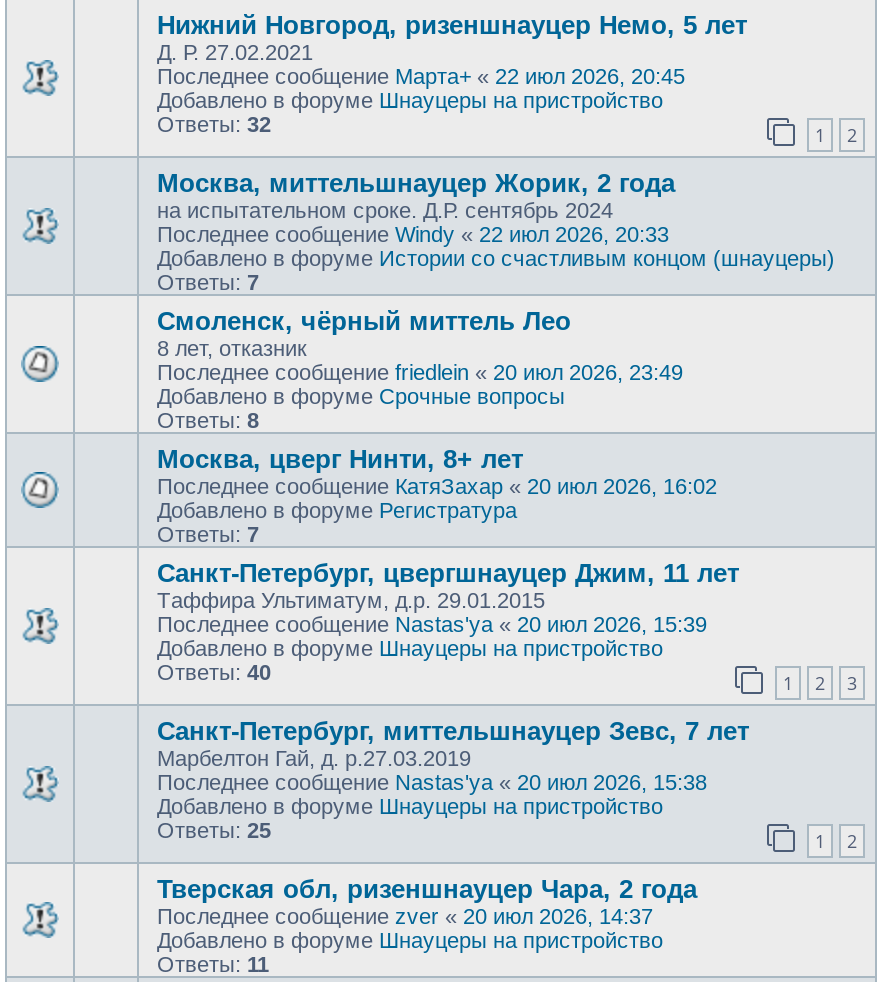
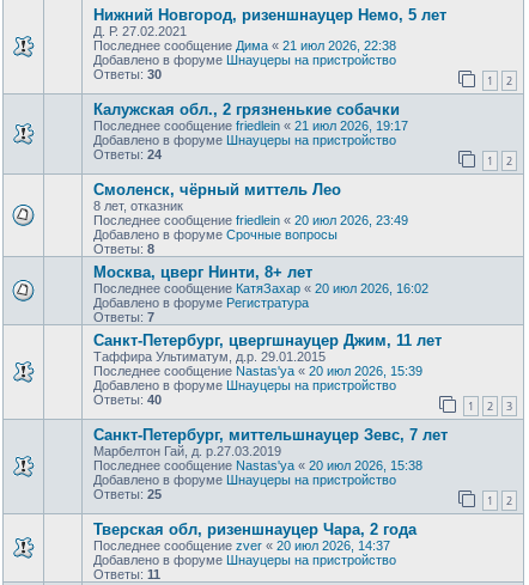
[157,63,685,87] Последнее сообщение Марта+ «22 июл 2026, 20:45 -> [93,38,396,52] Последнее сообщение Дима «21 июл 2026, 22:38
[157,111,271,135] Ответы: 32 -> [93,66,162,81] Ответы: 30
[157,167,835,293] Москва, миттельшнауцер Жорик, 2 года | на испытательном сроке. Д.Р. сентябрь 2024 | Последнее сообщение Windy «22 июл 2026, 20:33 | Добавлено в форуме Истории со счастливым концом (шнауцеры) | Ответы: 7 -> [93,100,512,168] Калужская обл., 2 грязненькие собачки | Последнее сообщение friedlein «21 июл 2026, 19:17 | Добавлено в форуме Шнауцеры на пристройство | Ответы: 24 | 1 | 2

